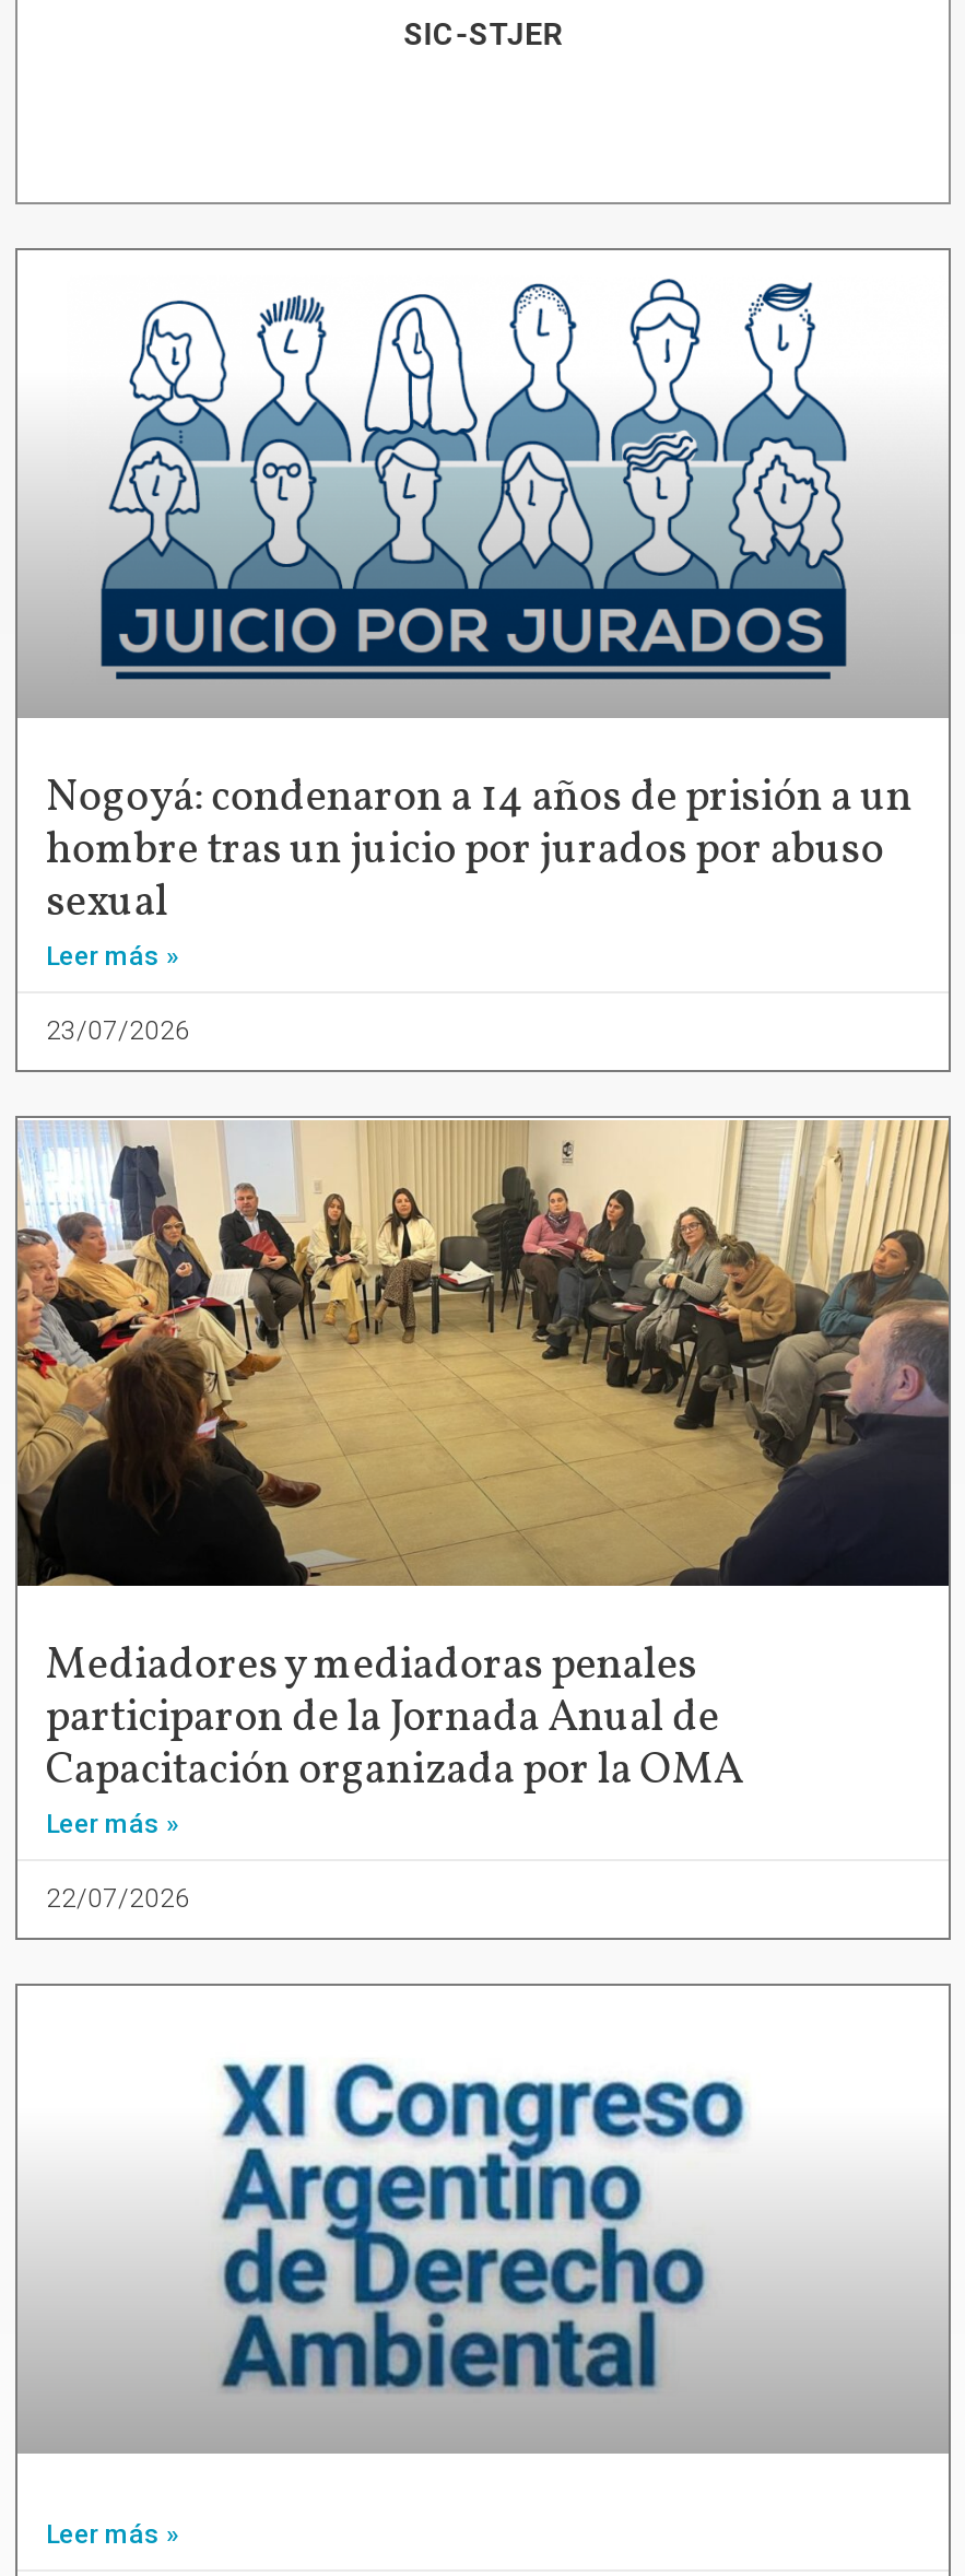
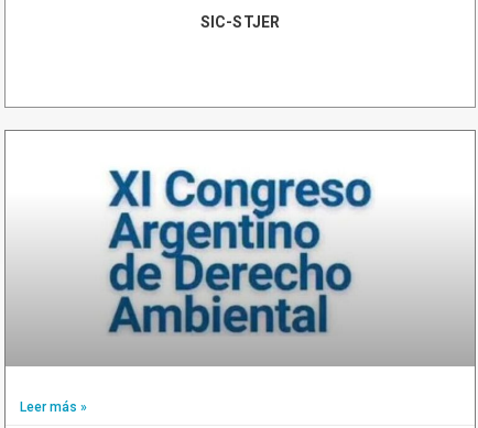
[98,277,848,681] [image] -> none
[46,769,912,1046] Nogoyá: condenaron a 14 años de prisión a un | hombre tras un juicio por jurados por abuso | sexual | Leer más » | 23/07/2026 -> none
[15,1114,951,1914] [image] | Mediadores y mediadoras penales | participaron de la Jornada Anual de | Capacitación organizada por la OMA | Leer más » | 22/07/2026 -> none

